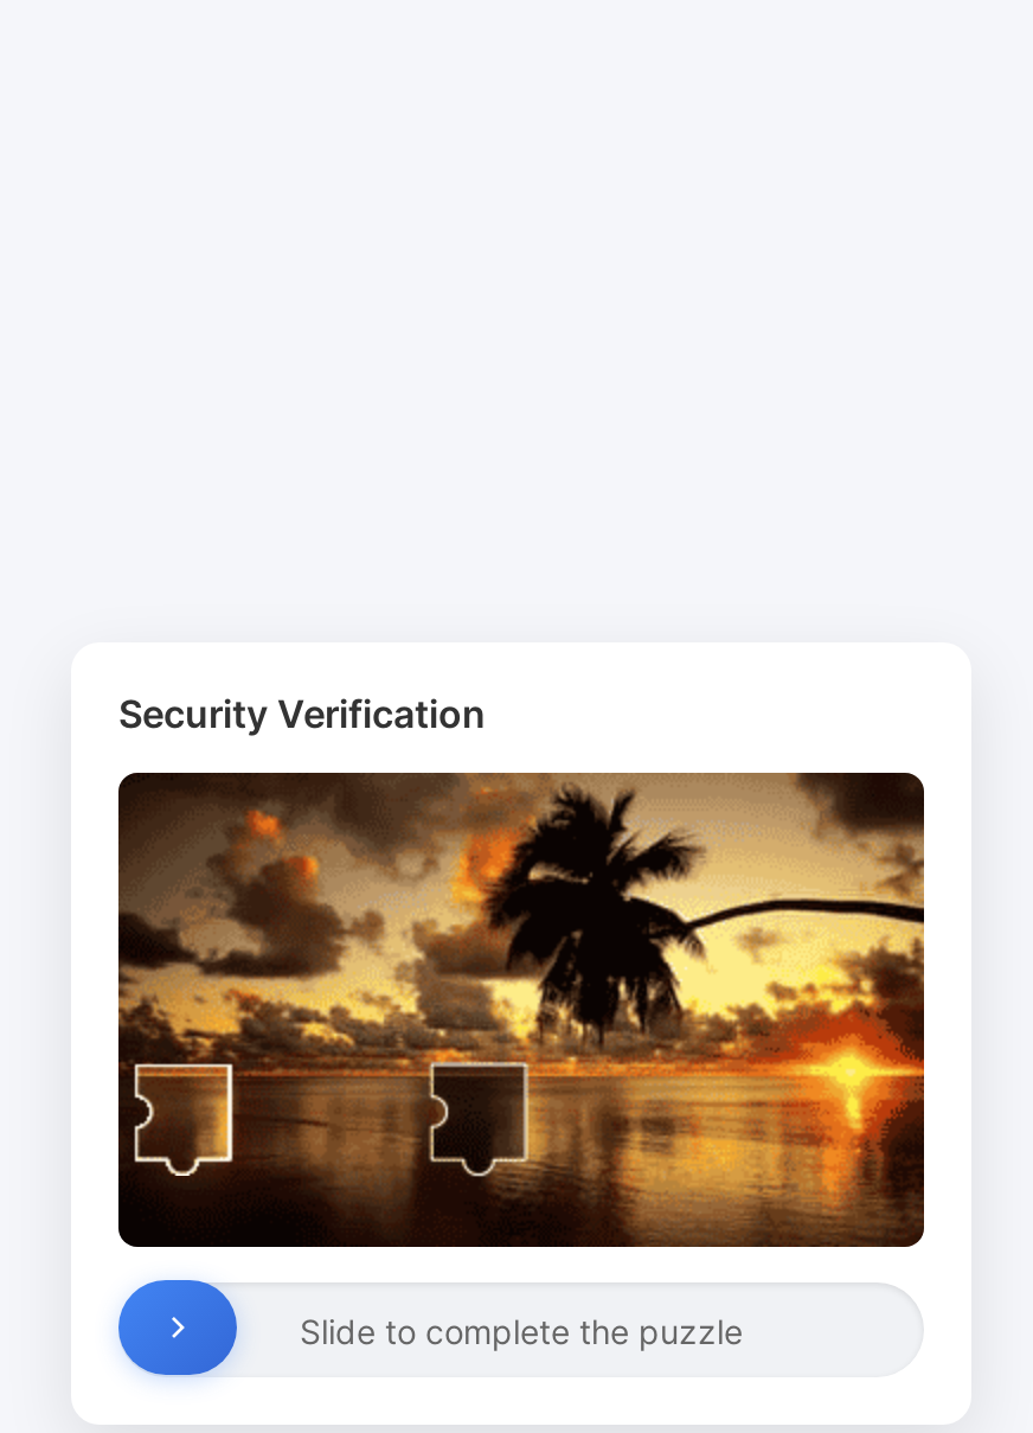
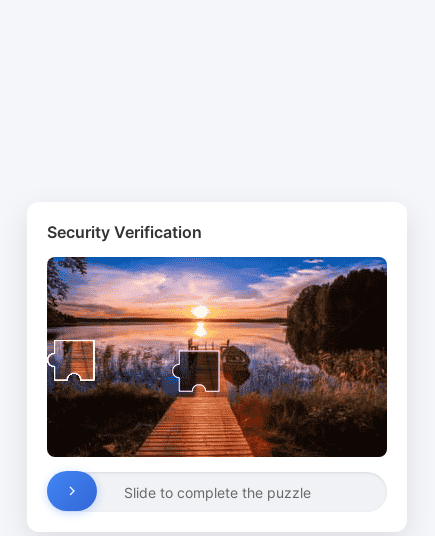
[116,770,926,1249] [image] -> [47,256,388,458] [image]

